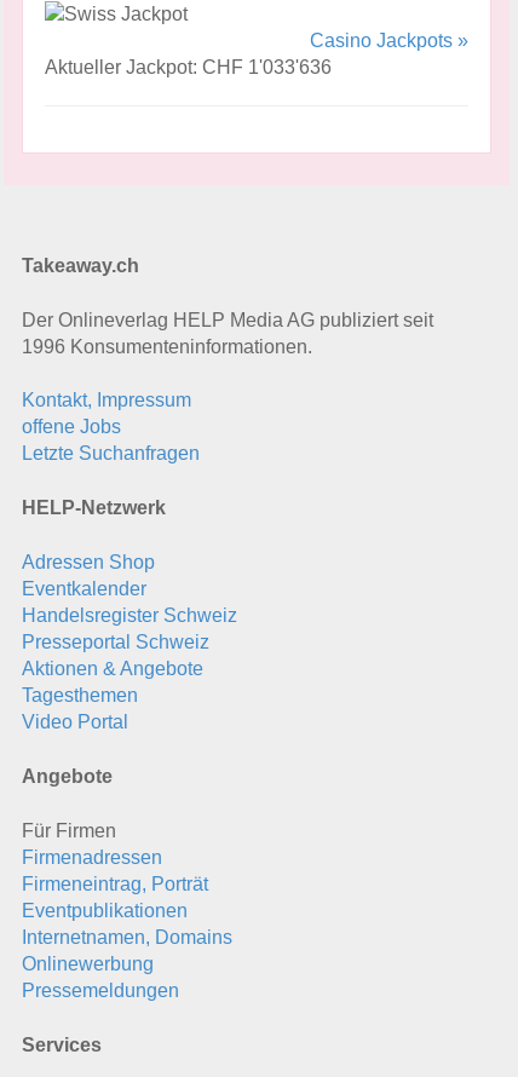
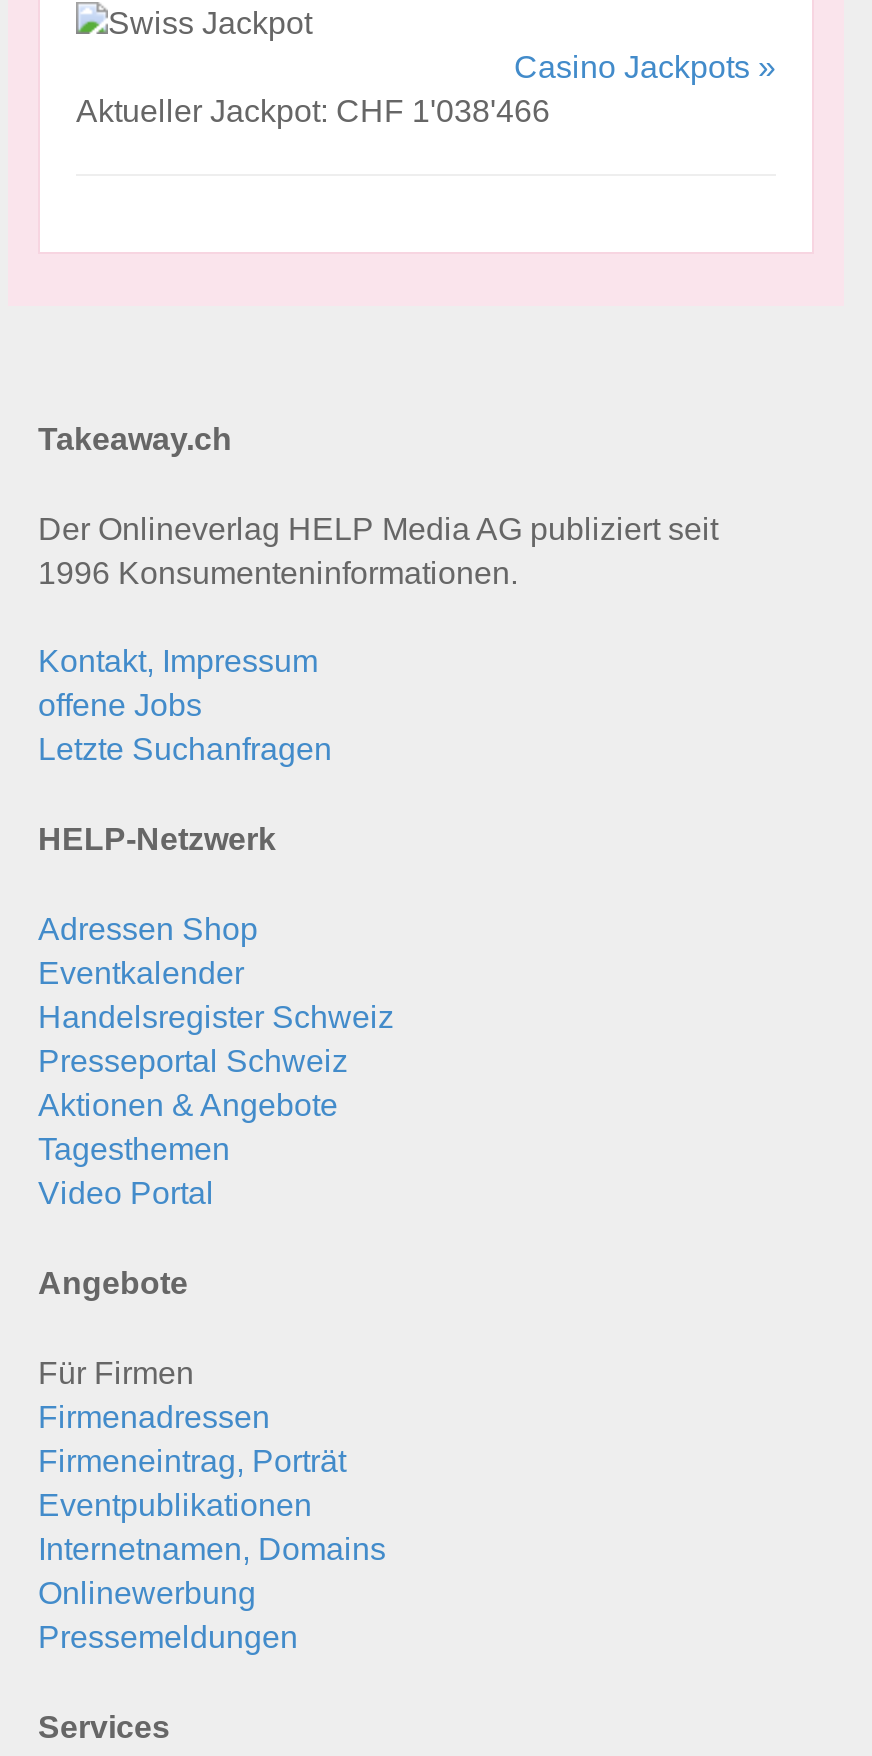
[45,57,332,78] Aktueller Jackpot: CHF 1'033'636 -> [76,94,550,128] Aktueller Jackpot: CHF 1'038'466

